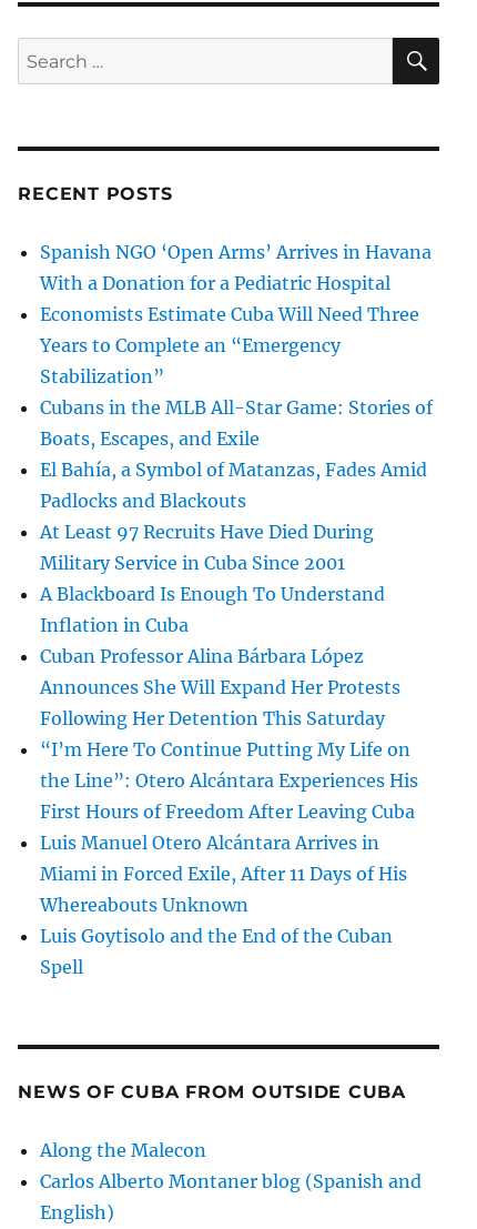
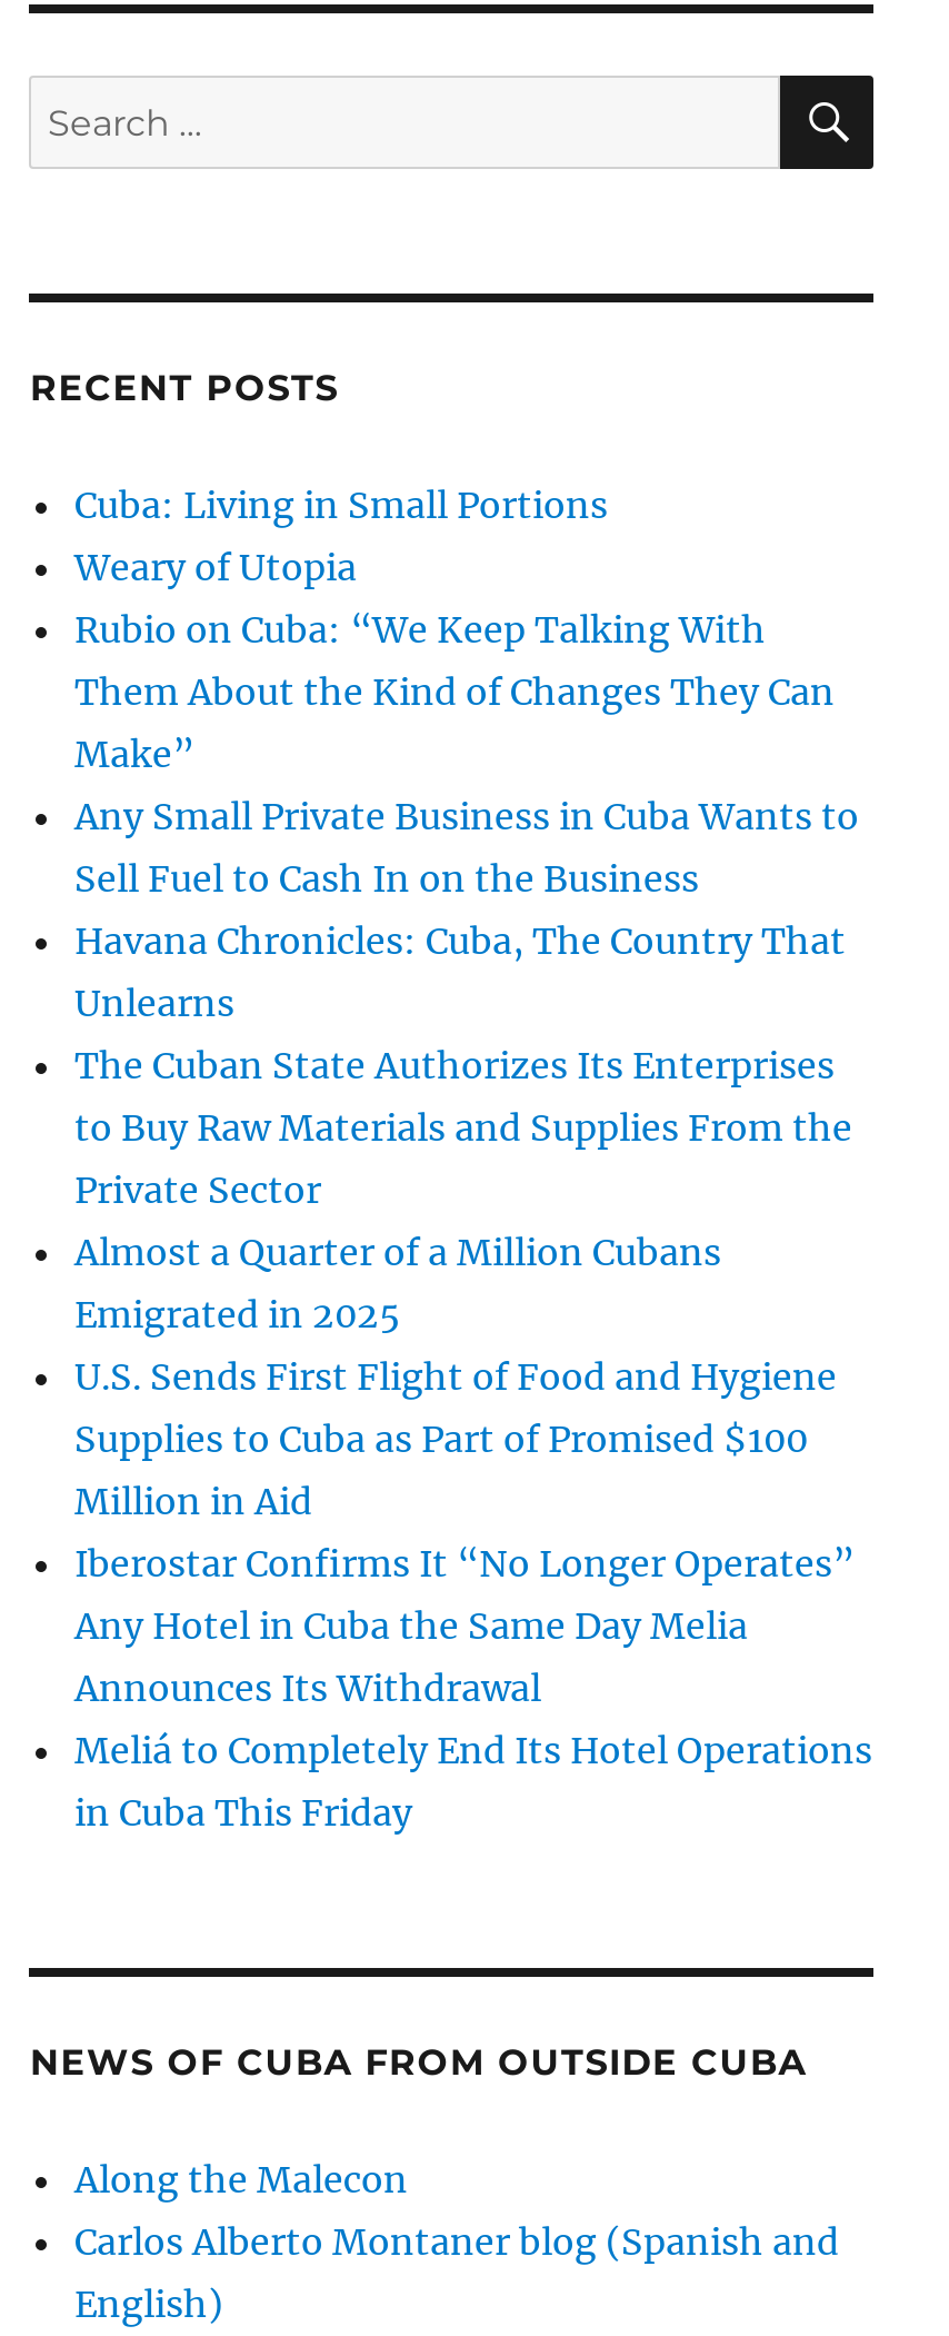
[40,241,433,979] Spanish NGO ‘Open Arms’ Arrives in Havana | With a Donation for a Pediatric Hospital | Economists Estimate Cuba Will Need Three | Years to Complete an “Emergency | Stabilization” | Cubans in the MLB All-Star Game: Stories of | Boats, Escapes, and Exile | El Bahía, a Symbol of Matanzas, Fades Amid | Padlocks and Blackouts | At Least 97 Recruits Have Died During | Military Service in Cuba Since 2001 | A Blackboard Is Enough To Understand | Inflation in Cuba | Cuban Professor Alina Bárbara López | Announces She Will Expand Her Protests | Following Her Detention This Saturday | “I’m Here To Continue Putting My Life on | the Line”: Otero Alcántara Experiences His | First Hours of Freedom After Leaving Cuba | Luis Manuel Otero Alcántara Arrives in | Miami in Forced Exile, After 11 Days of His | Whereabouts Unknown | Luis Goytisolo and the End of the Cuban | Spell -> [74,483,872,1835] Cuba: Living in Small Portions | Weary of Utopia | Rubio on Cuba: “We Keep Talking With | Them About the Kind of Changes They Can | Make” | Any Small Private Business in Cuba Wants to | Sell Fuel to Cash In on the Business | Havana Chronicles: Cuba, The Country That | Unlearns | The Cuban State Authorizes Its Enterprises | to Buy Raw Materials and Supplies From the | Private Sector | Almost a Quarter of a Million Cubans | Emigrated in 2025 | U.S. Sends First Flight of Food and Hygiene | Supplies to Cuba as Part of Promised $100 | Million in Aid | Iberostar Confirms It “No Longer Operates” | Any Hotel in Cuba the Same Day Melia | Announces Its Withdrawal | Meliá to Completely End Its Hotel Operations | in Cuba This Friday

